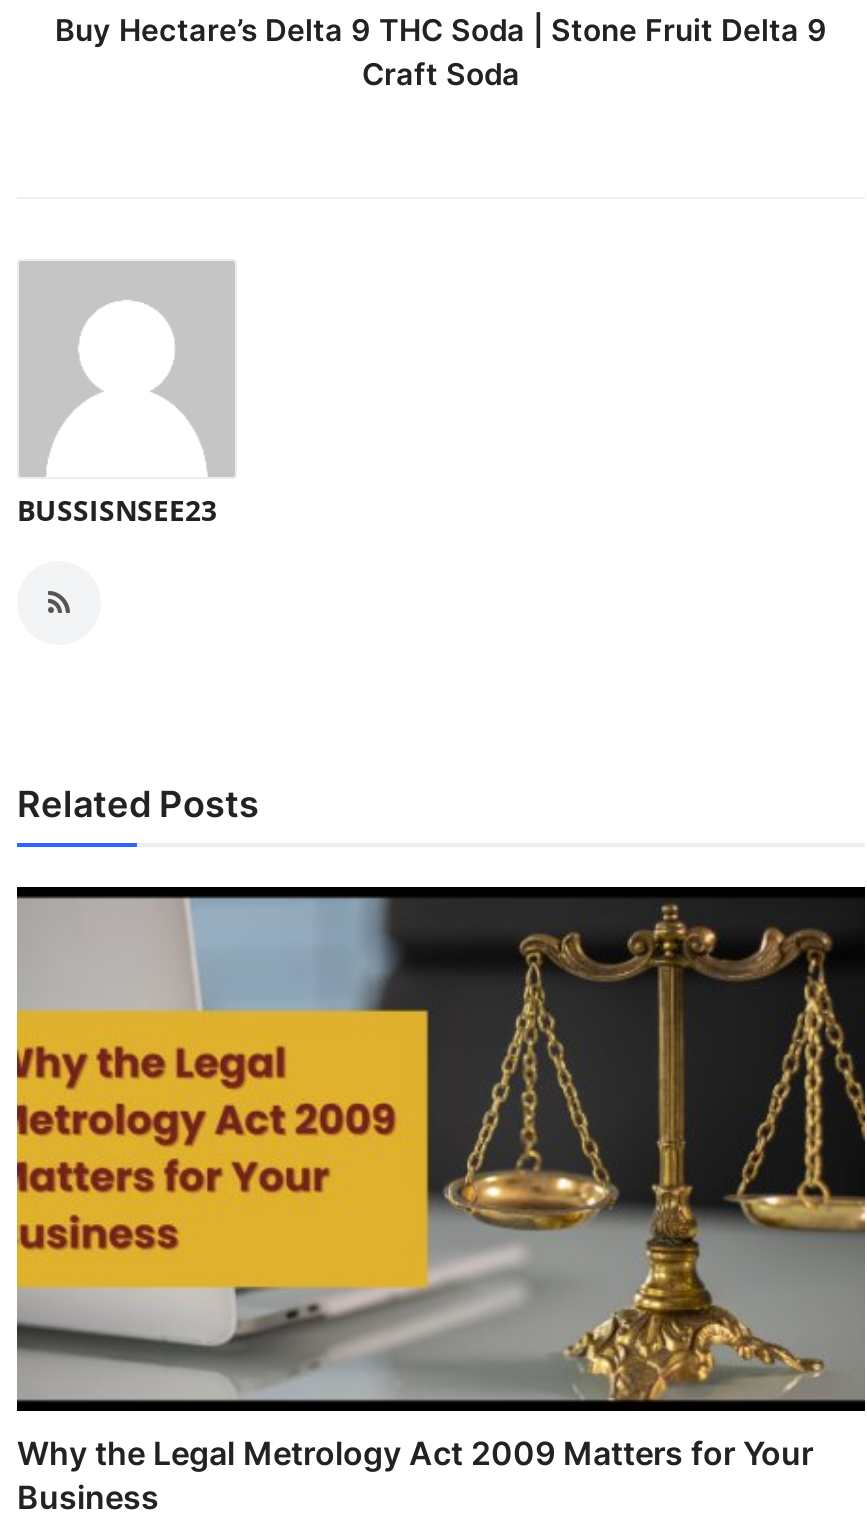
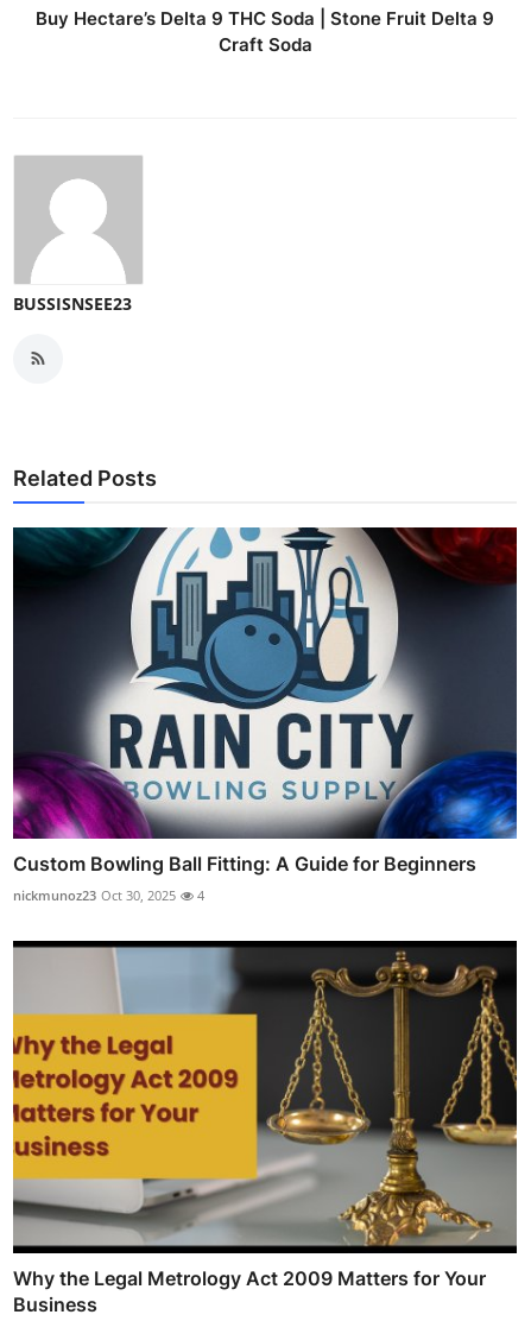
none -> [12,526,518,904] [image] | Custom Bowling Ball Fitting: A Guide for Beginners | nickmunoz23 Oct 30, 2025 | 4

